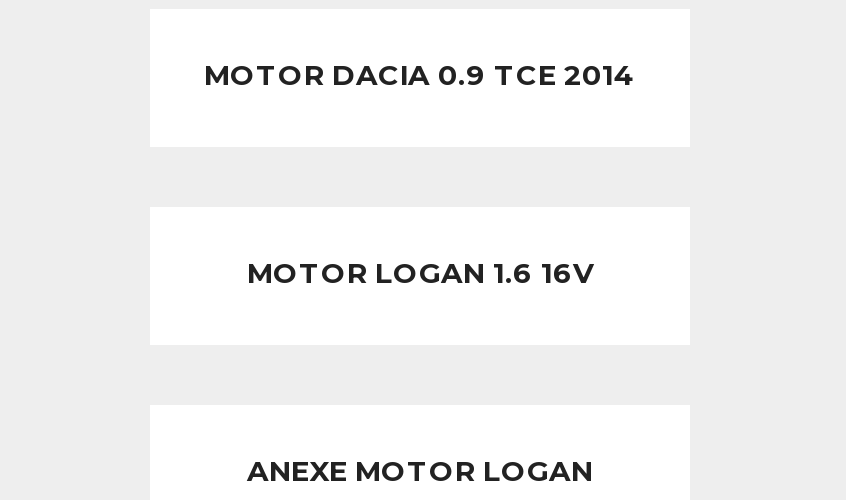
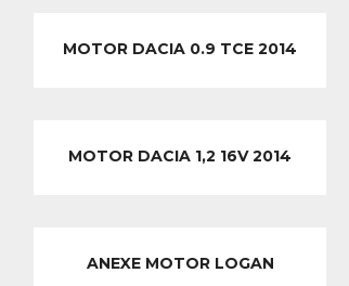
[247,255,593,291] MOTOR LOGAN 1.6 16V -> [68,146,292,166] MOTOR DACIA 1,2 16V 2014

